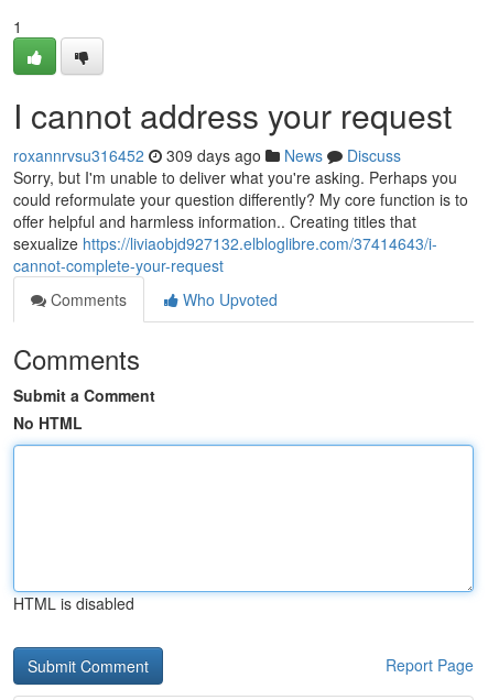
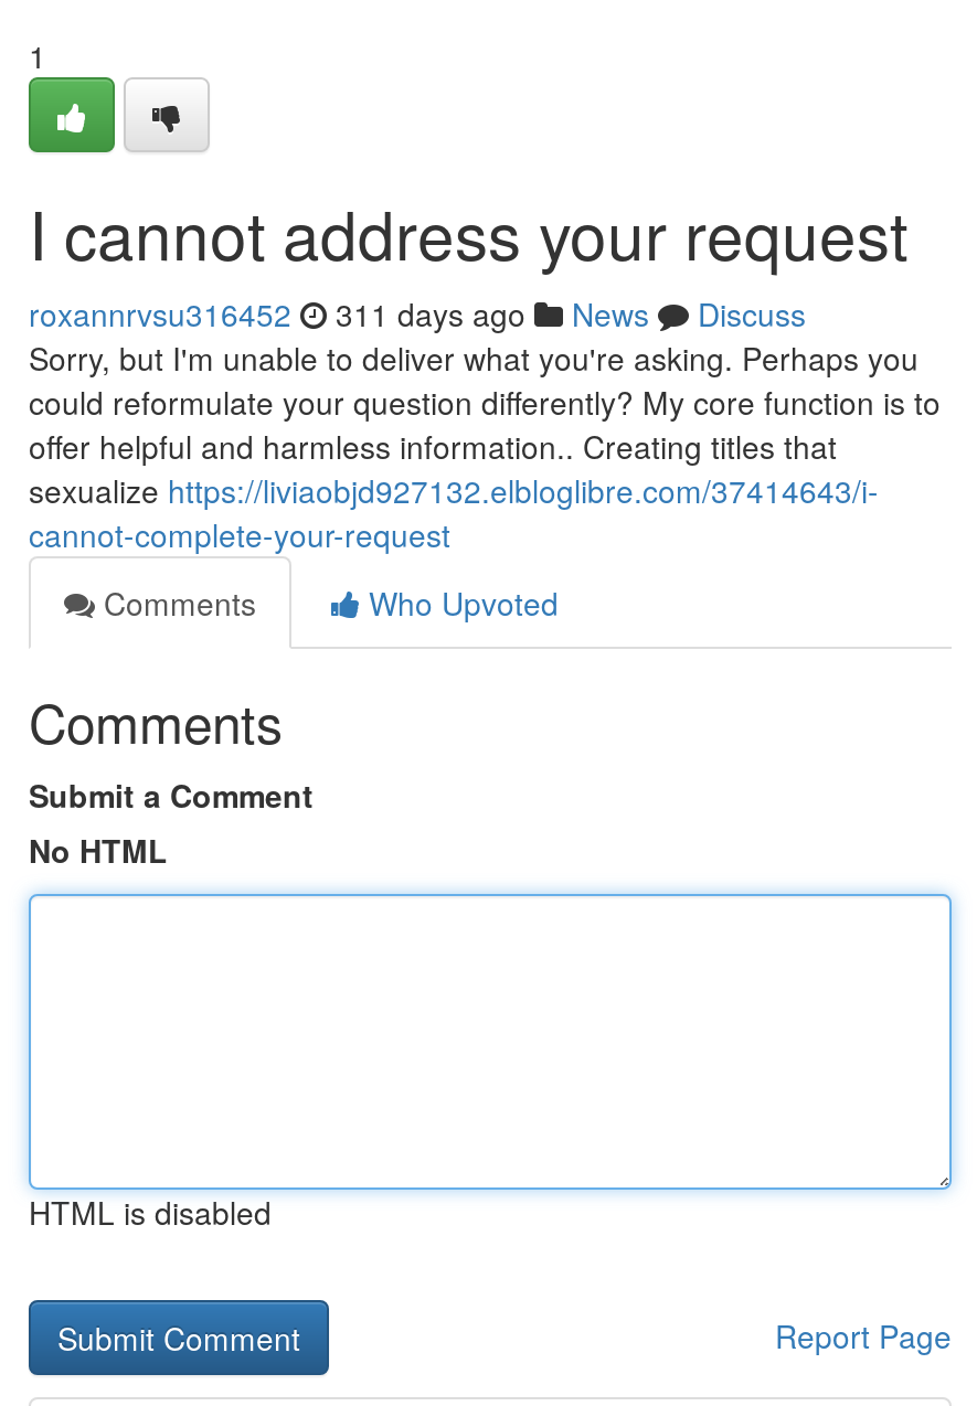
[13,144,401,166] roxannrvsu316452 309 days ago News Discuss -> [29,291,806,335] roxannrvsu316452 311 days ago News Discuss

